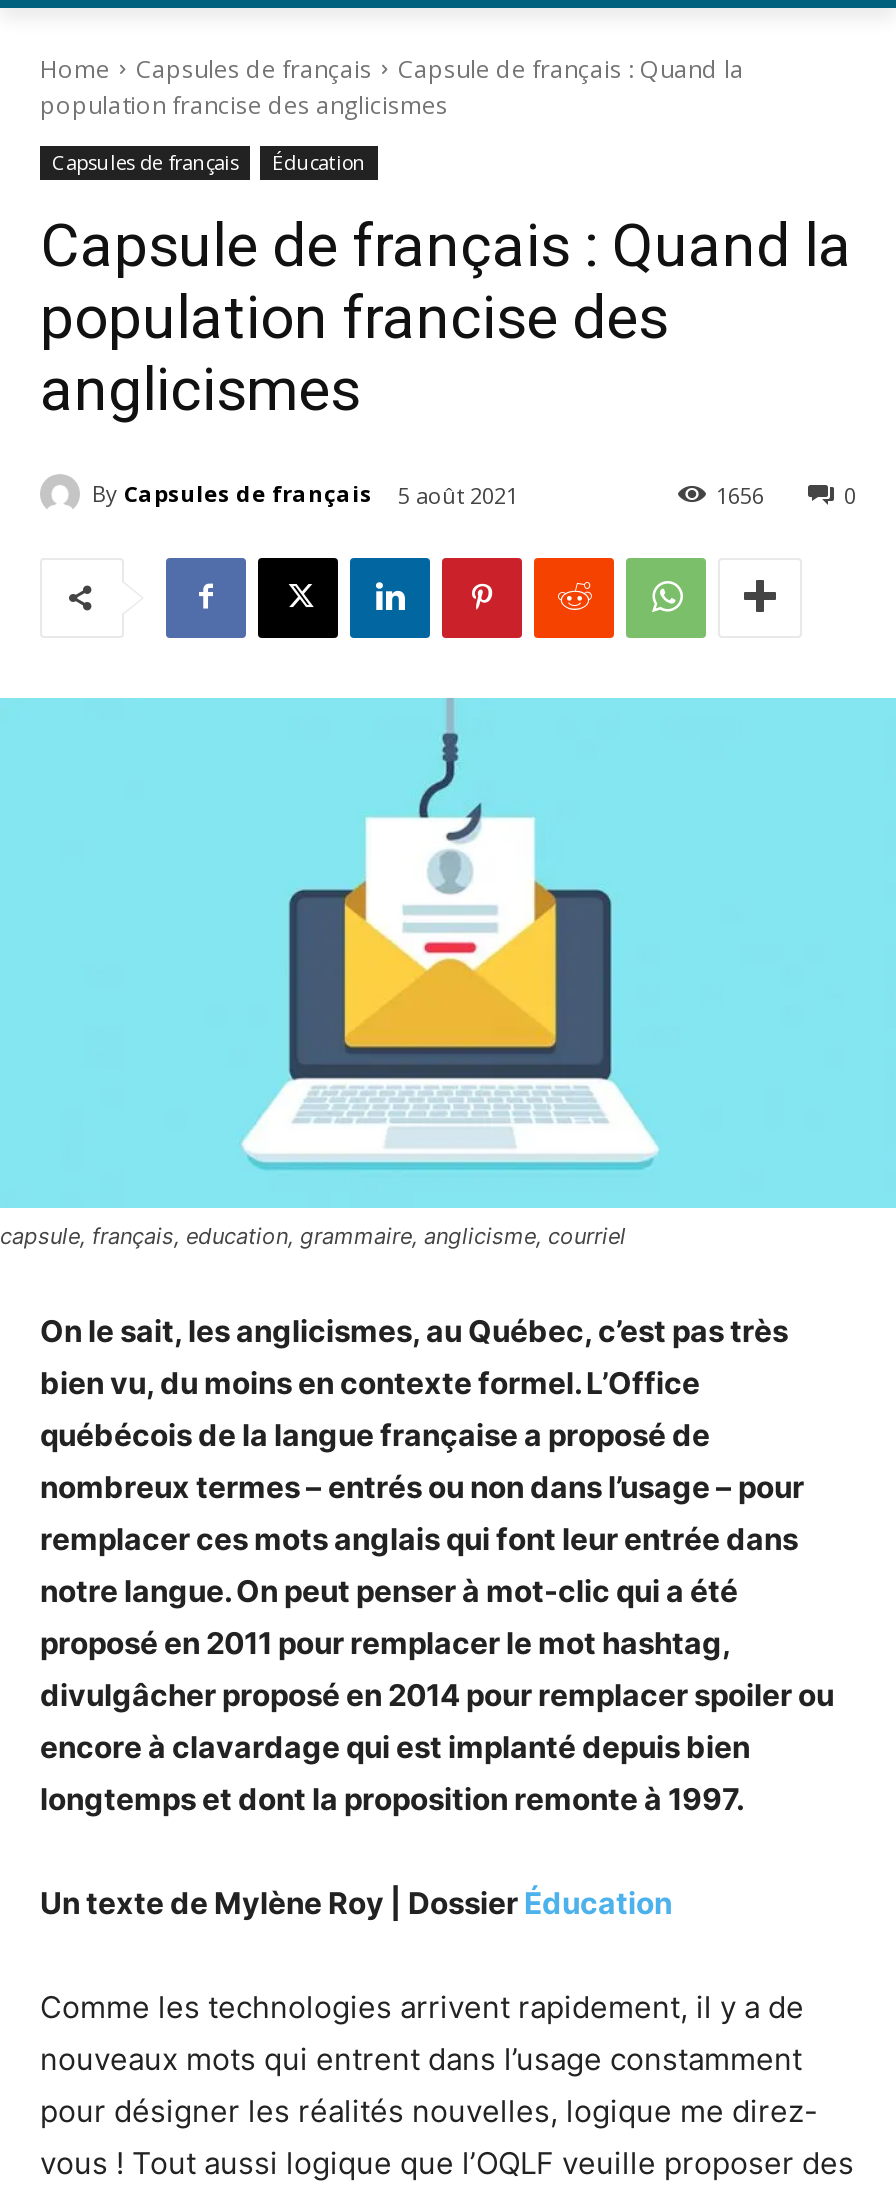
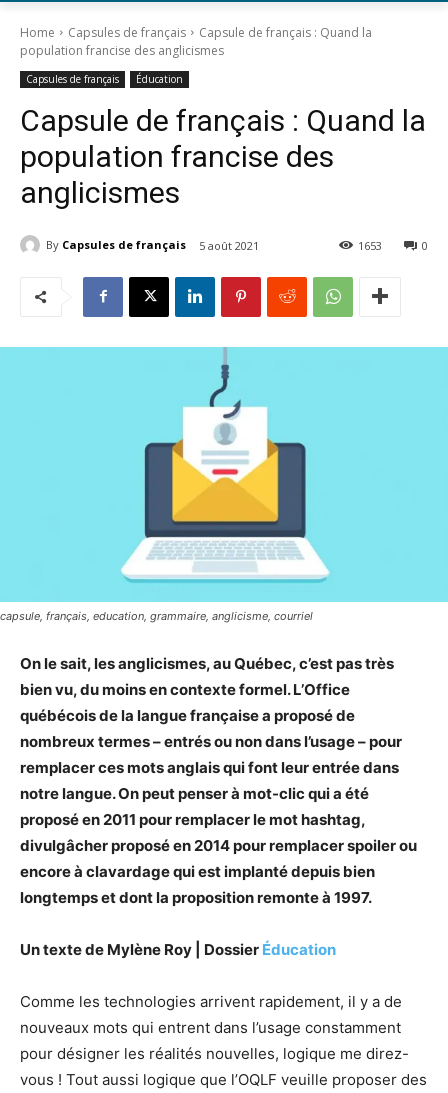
[716,479,764,509] 1656 -> [358,238,382,253] 1653

